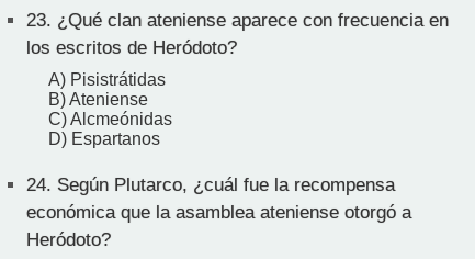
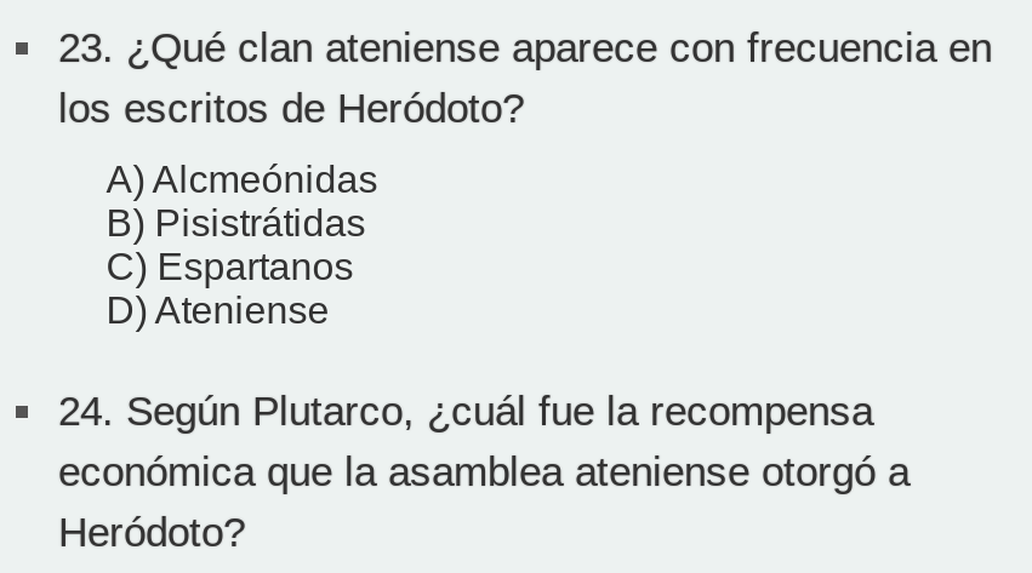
[49,70,166,89] A) Pisistrátidas -> [106,158,378,200] A) Alcmeónidas
[49,90,148,109] B) Ateniense -> [106,202,366,243] B) Pisistrátidas
[49,110,173,128] C) Alcmeónidas -> [106,246,354,287] C) Espartanos
[49,129,160,148] D) Espartanos -> [106,289,329,330] D) Ateniense

